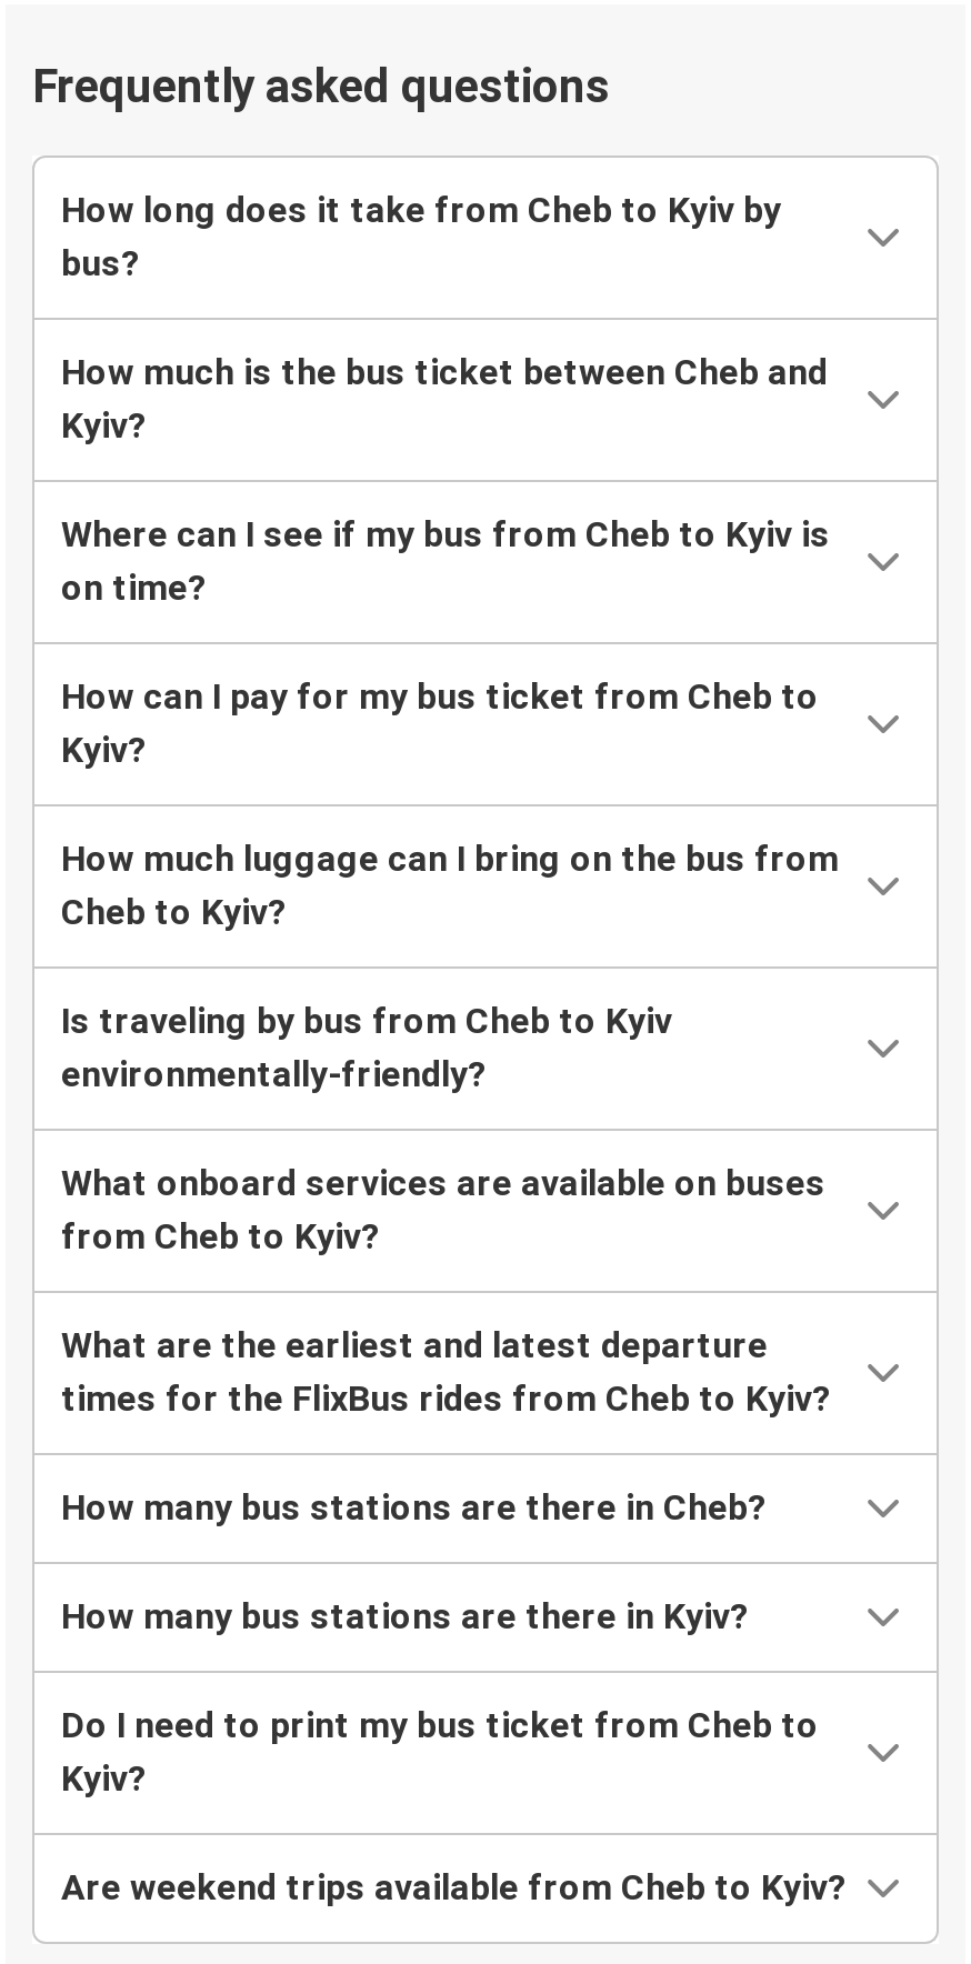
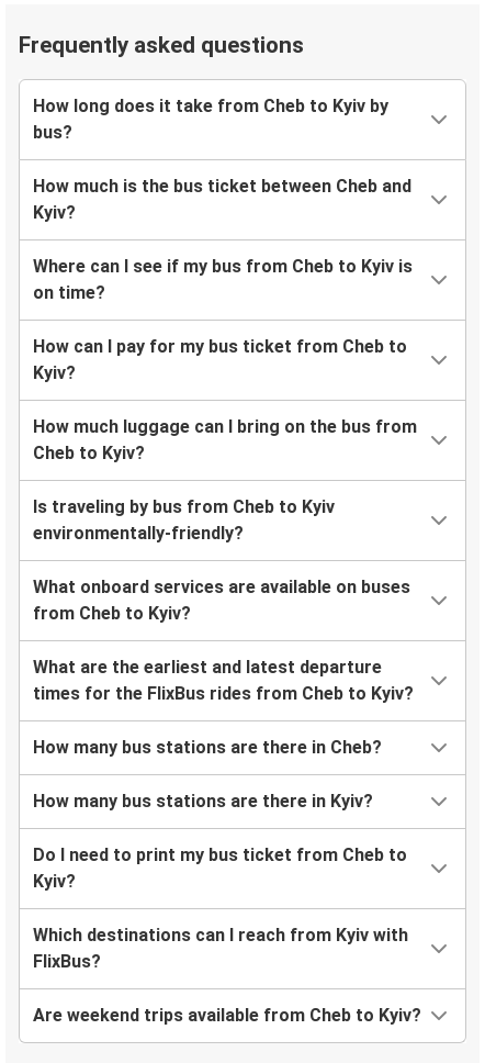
none -> [33,925,408,972] Which destinations can I reach from Kyiv with | FlixBus?

